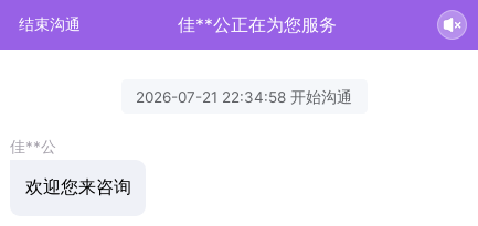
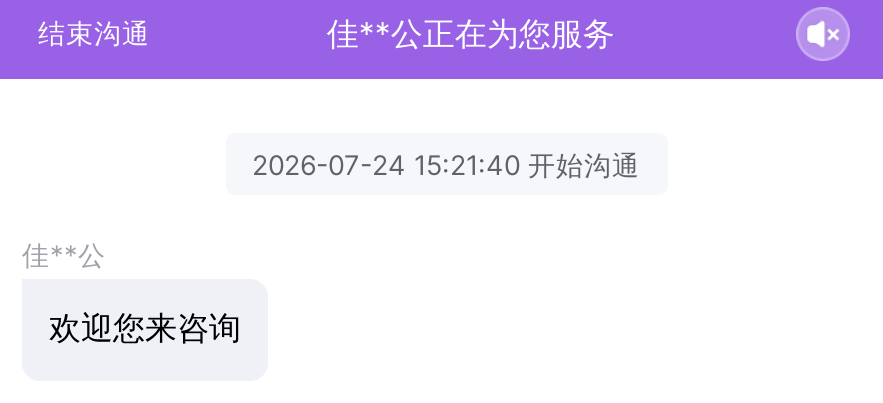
[136,88,352,105] 2026-07-21 22:34:58 开始沟通 -> [252,148,640,180] 2026-07-24 15:21:40 开始沟通

